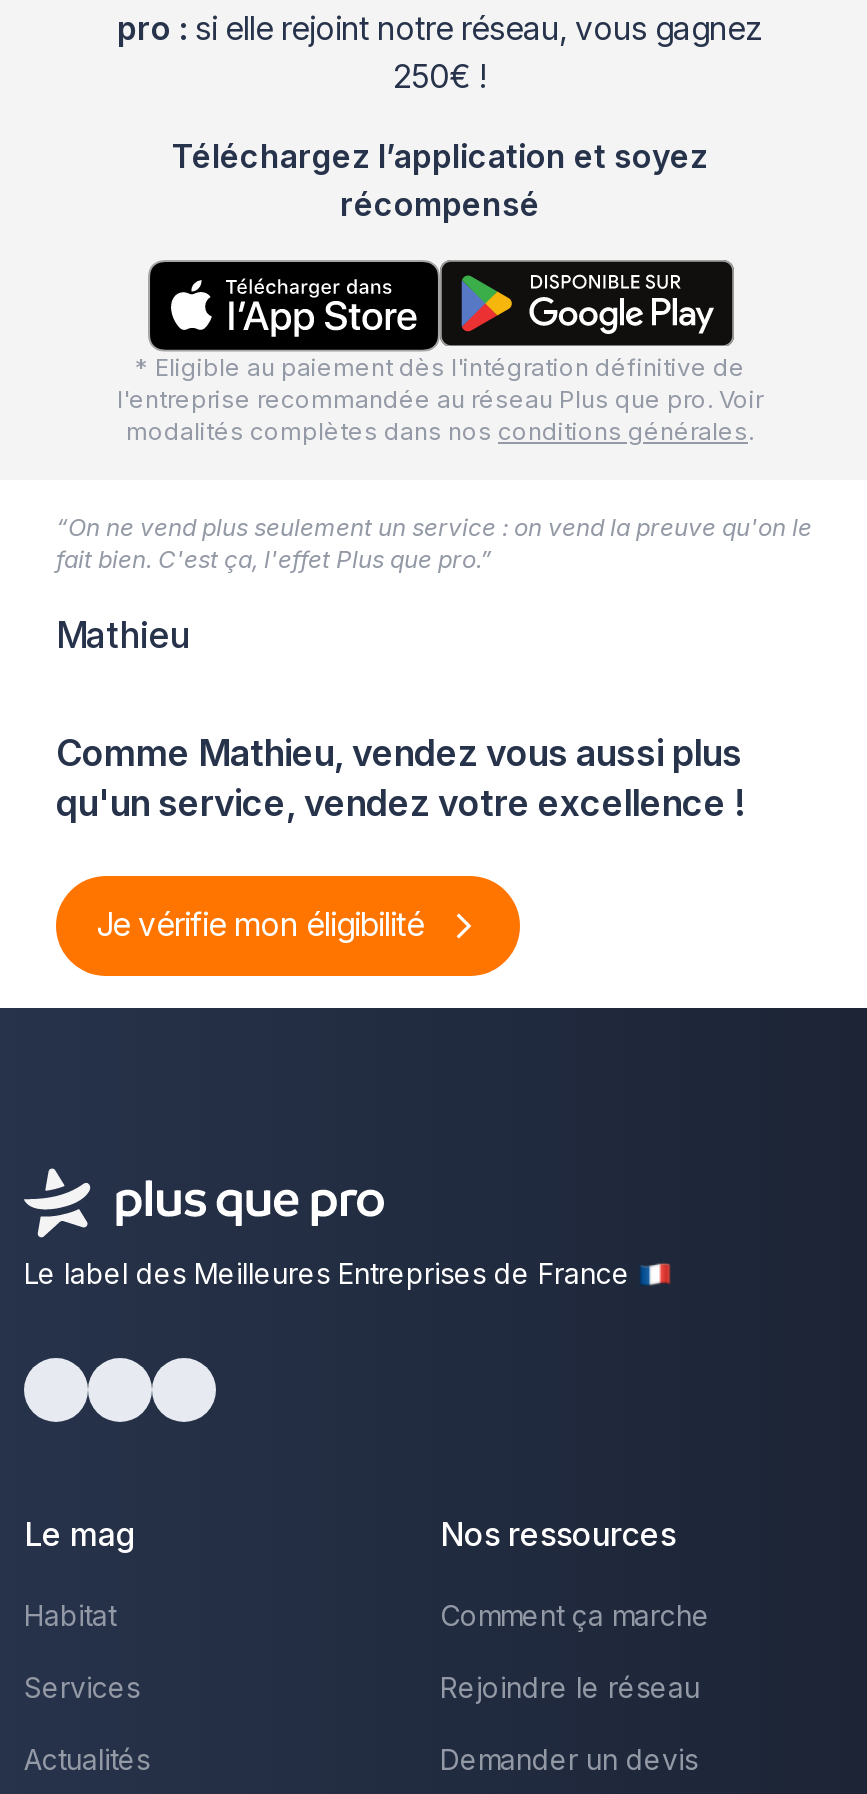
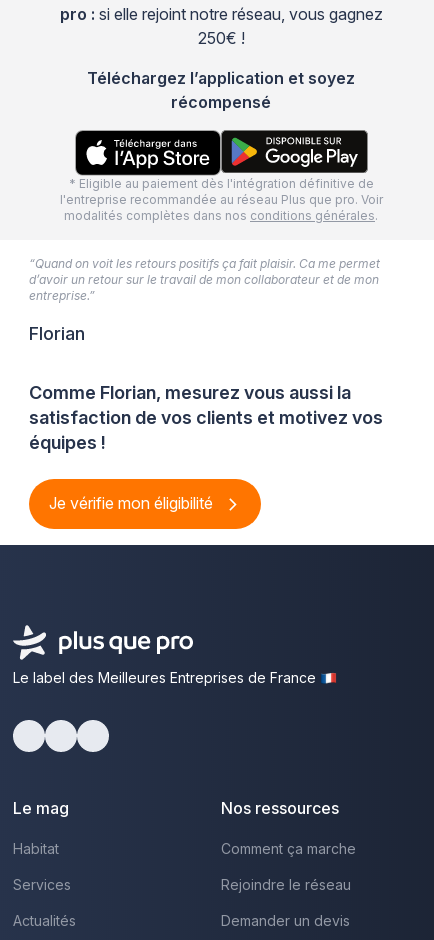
[56,511,812,573] “On ne vend plus seulement un service : on vend la preuve qu'on le | fait bien. C'est ça, l'effet Plus que pro.” -> [29,256,380,303] “Quand on voit les retours positifs ça fait plaisir. Ca me permet | d’avoir un retour sur le travail de mon collaborateur et de mon | entreprise.”
[56,613,190,655] Mathieu -> [29,323,85,344] Florian
[56,731,744,823] Comme Mathieu, vendez vous aussi plus | qu'un service, vendez votre excellence ! -> [29,382,383,453] Comme Florian, mesurez vous aussi la | satisfaction de vos clients et motivez vos | équipes !

